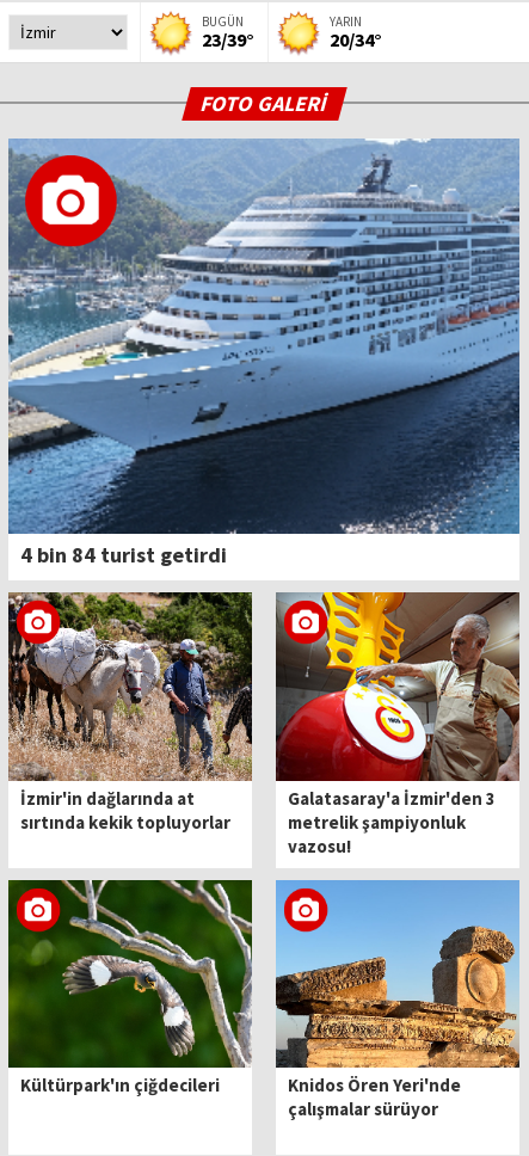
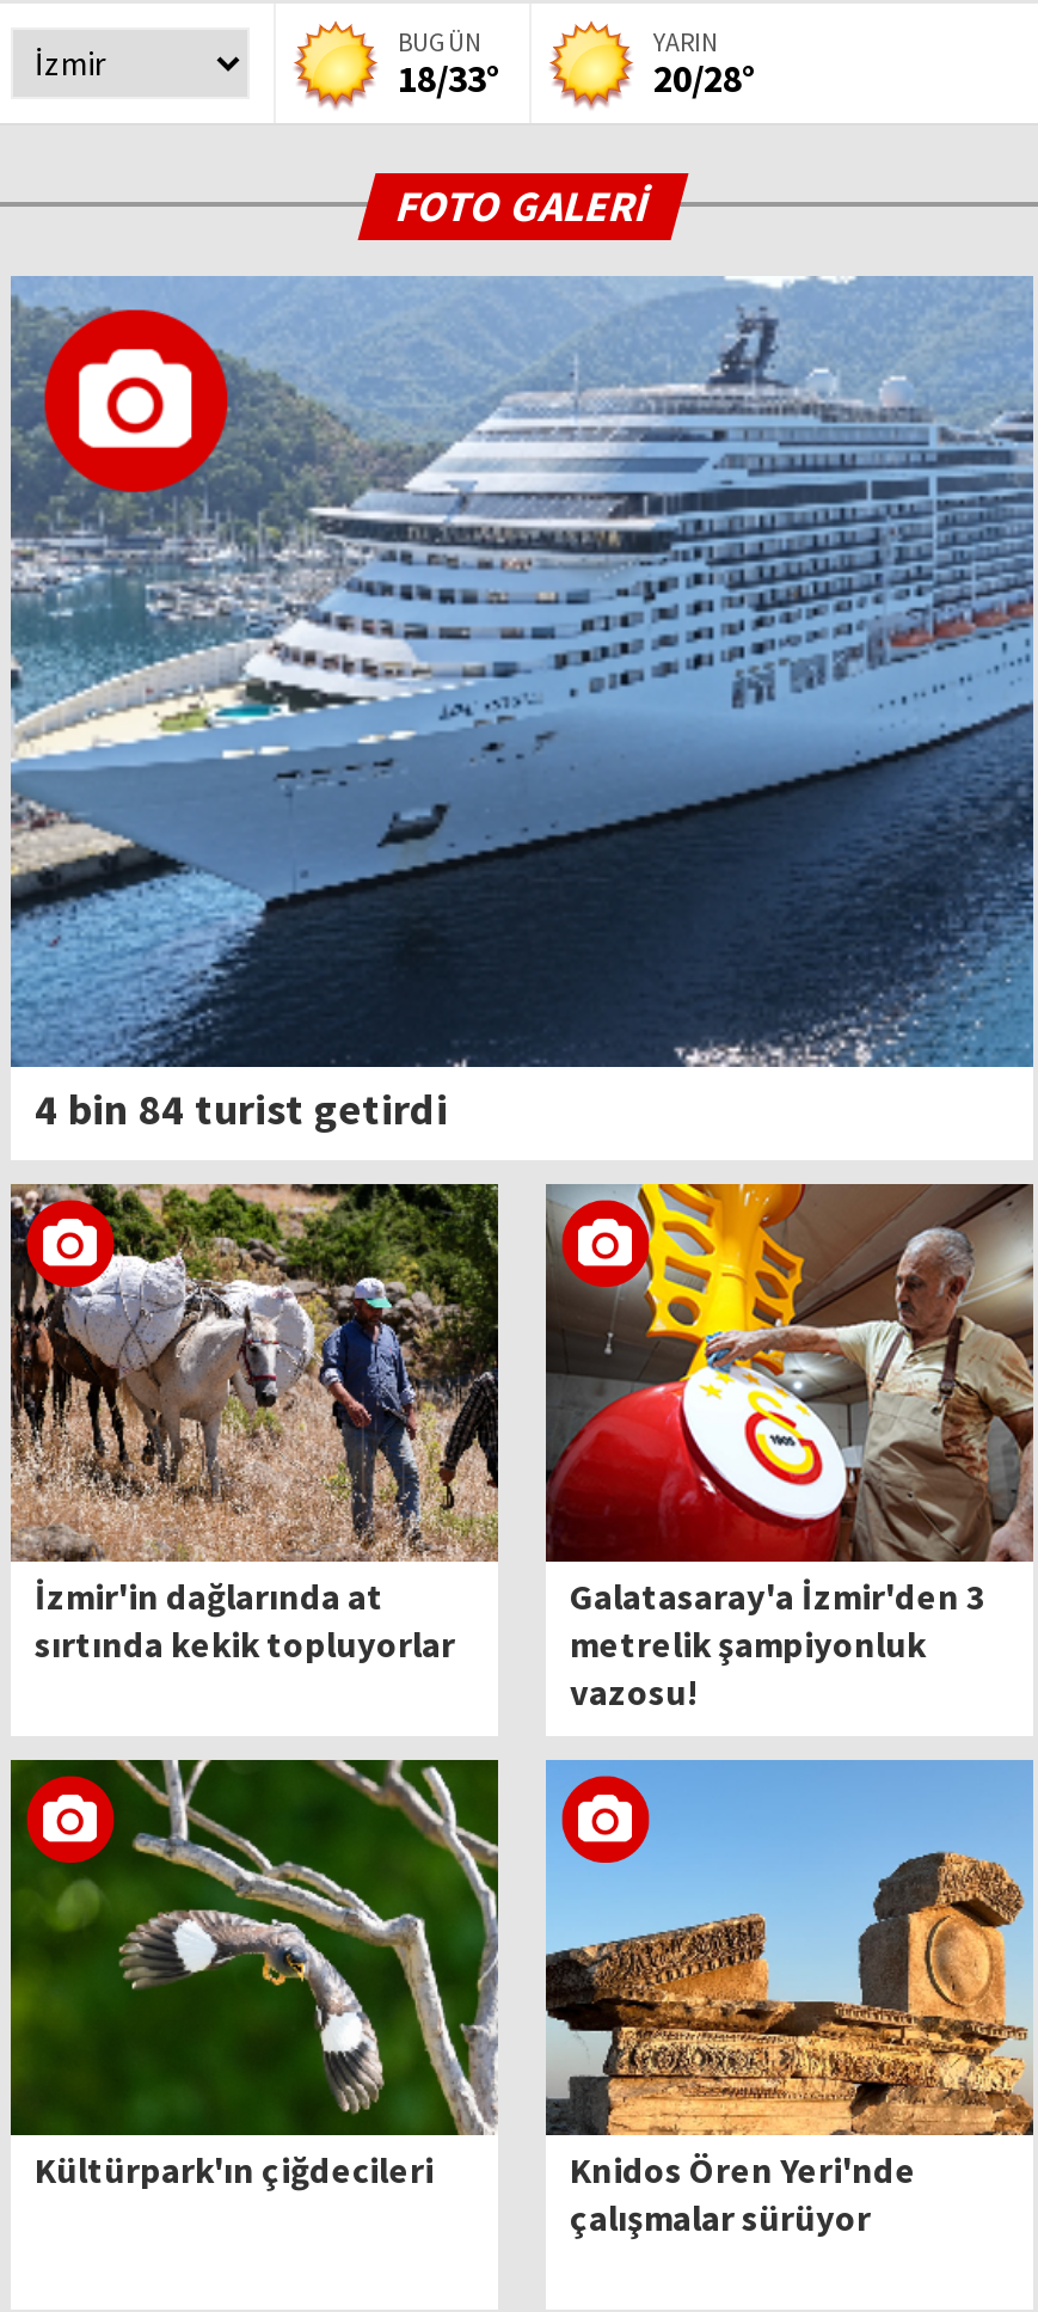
[202,27,254,51] 23/39° -> [398,53,503,101] 18/33°
[330,27,382,51] 20/34° -> [653,53,758,101] 20/28°

